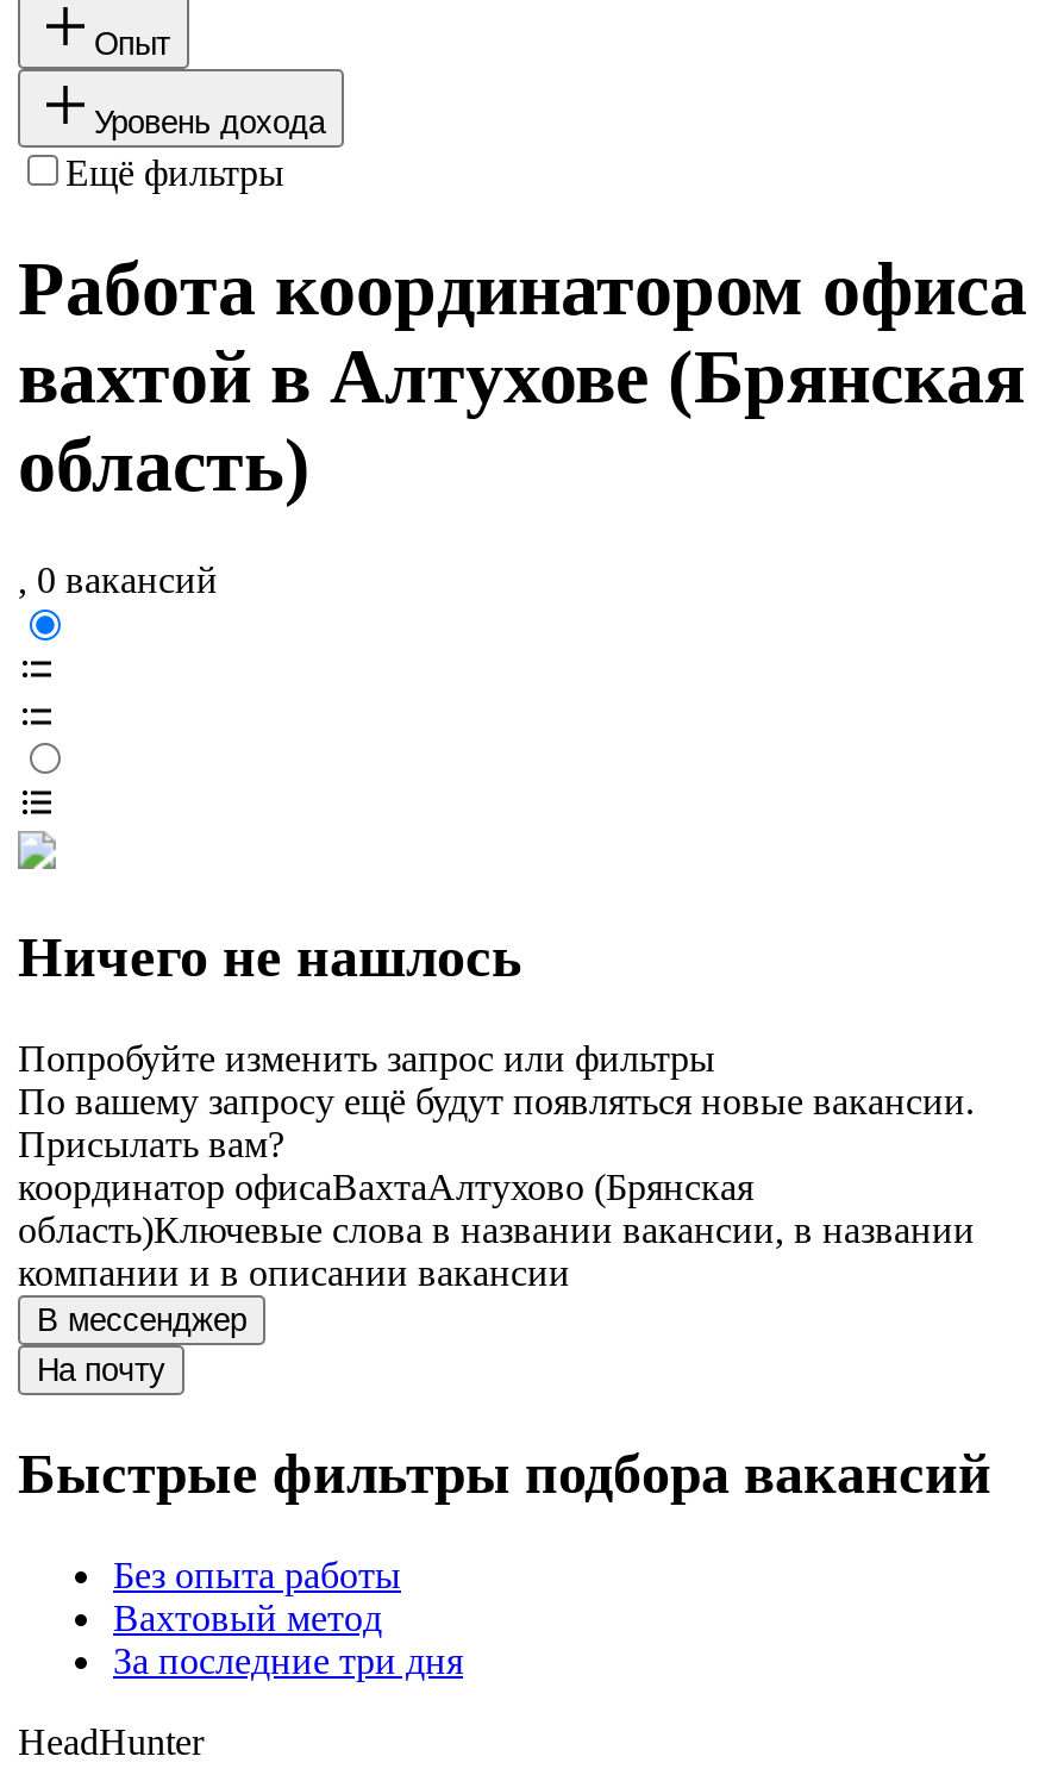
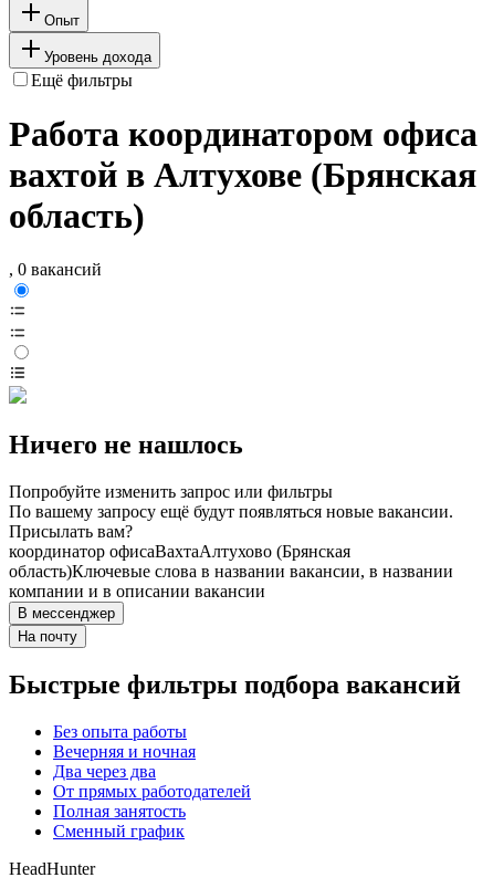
[113,1598,463,1681] Вахтовый метод | За последние три дня -> [53,742,251,841] Вечерняя и ночная | Два через два | От прямых работодателей | Полная занятость | Сменный график

